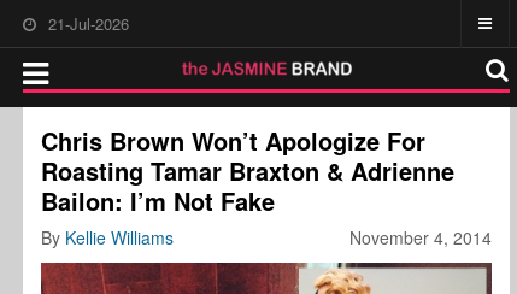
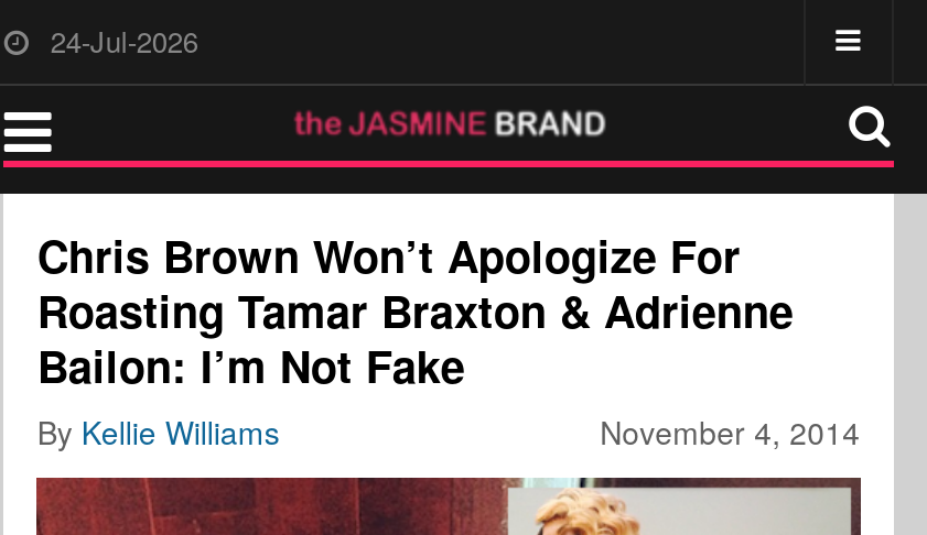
[49,12,129,35] 21-Jul-2026 -> [50,20,198,62] 24-Jul-2026

